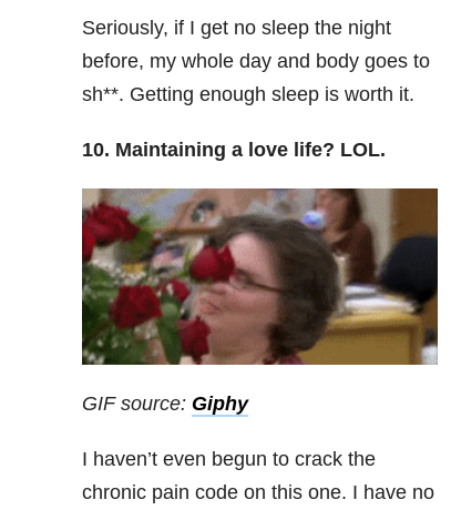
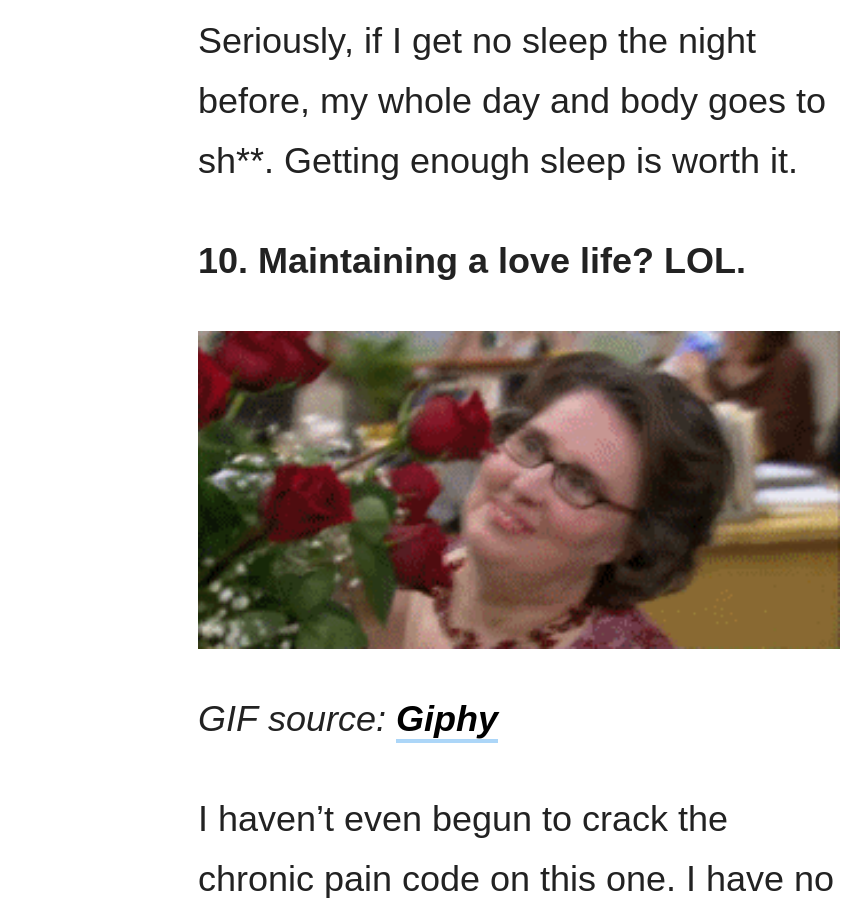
[81,187,439,365] [image] -> [198,329,842,649] [image]

